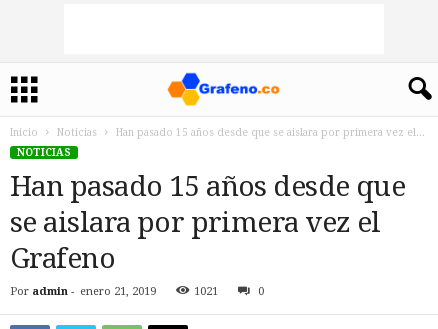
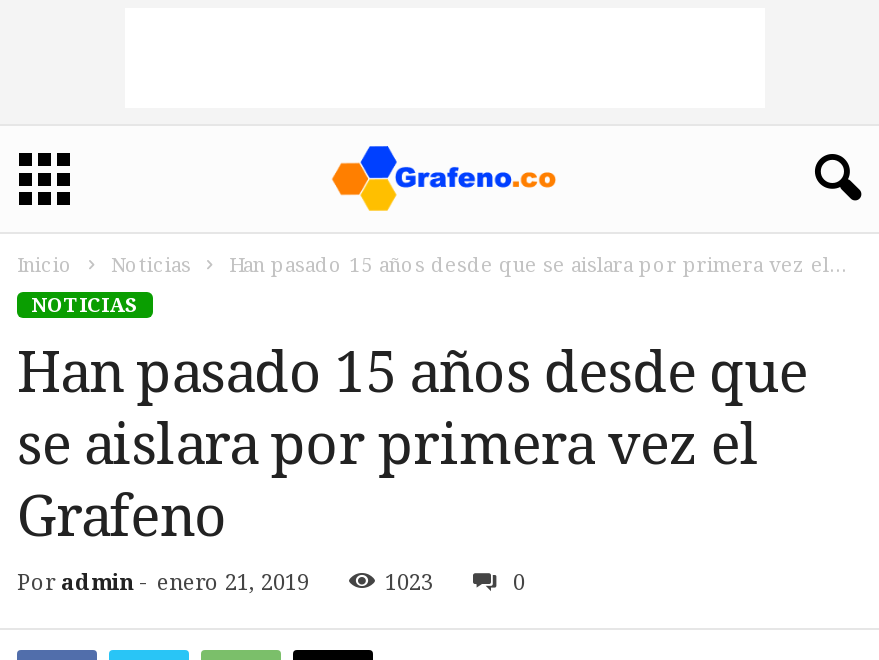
[194,285,218,298] 1021 -> [385,570,433,596] 1023

